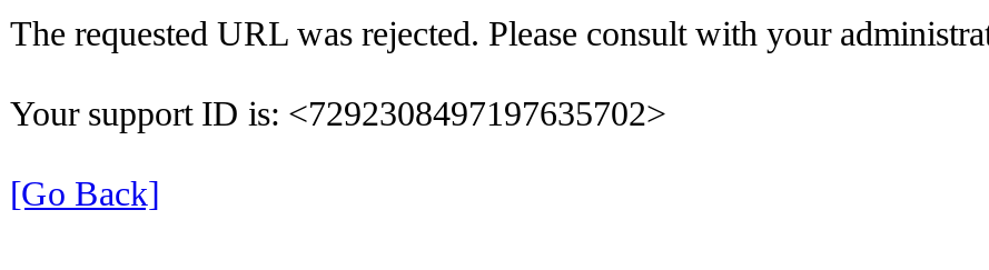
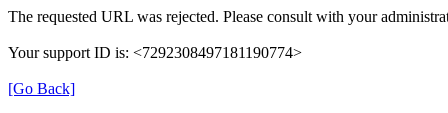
[10,94,666,132] Your support ID is: <7292308497197635702> -> [8,44,302,61] Your support ID is: <7292308497181190774>

